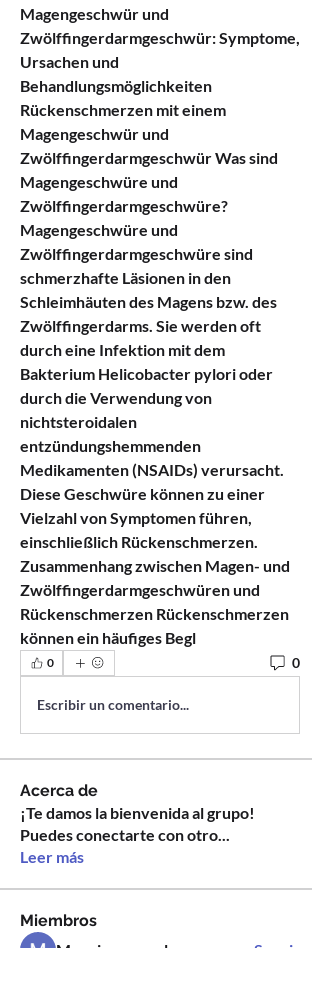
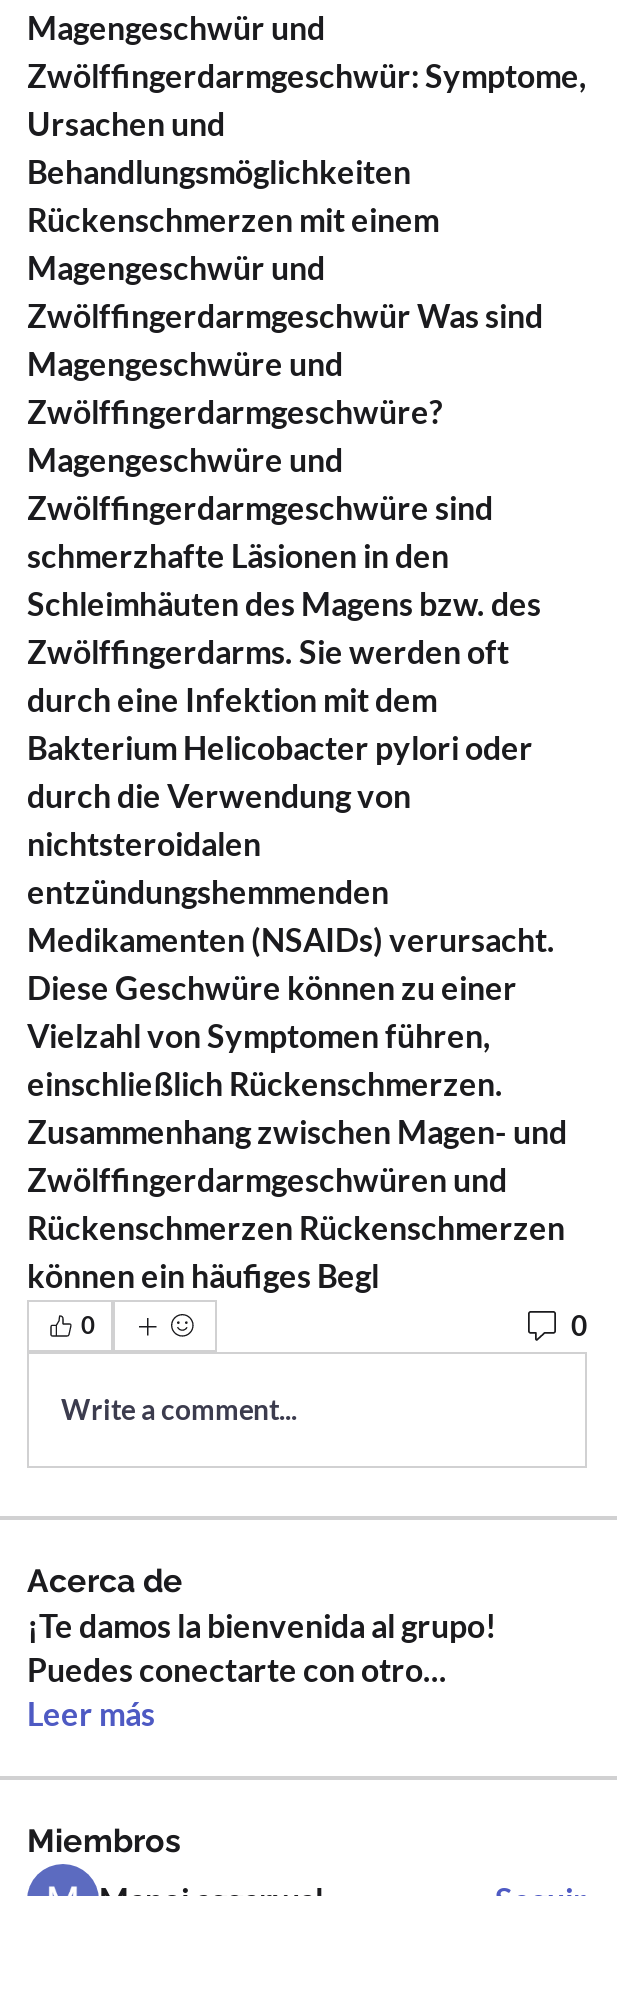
[37,696,189,713] Escribir un comentario... -> [61,1392,297,1426] Write a comment...

